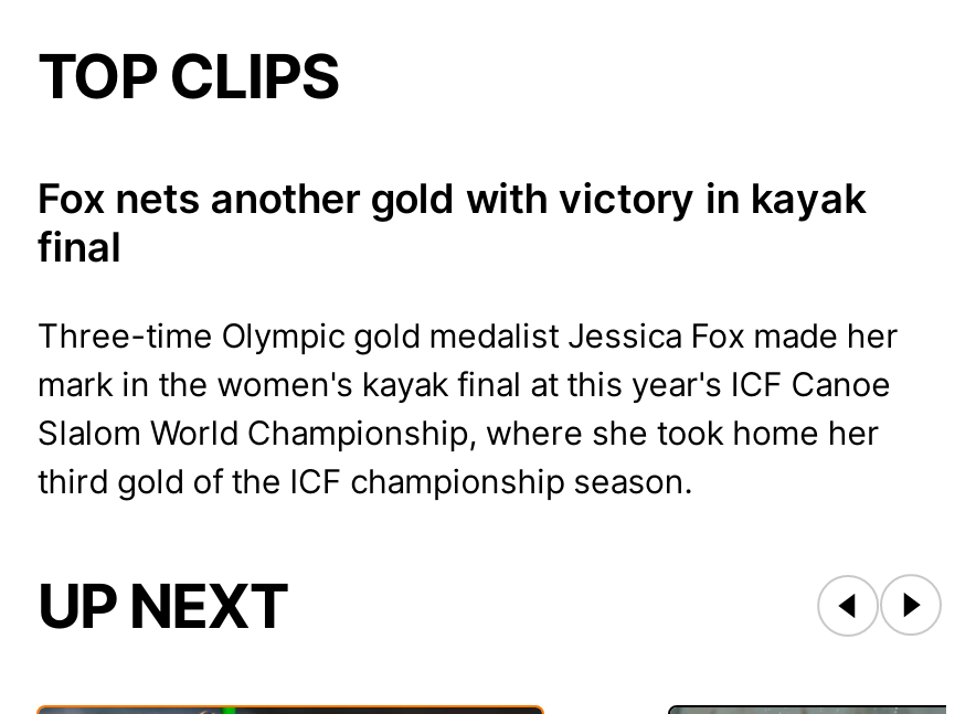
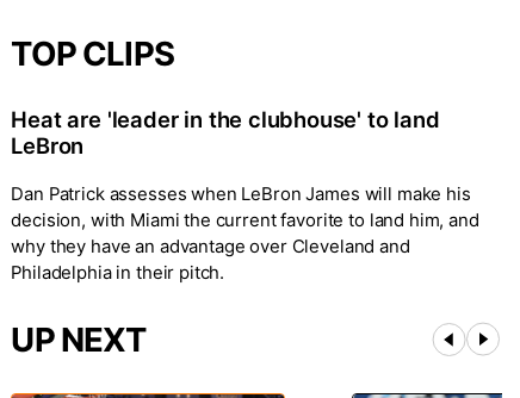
[37,174,866,271] Fox nets another gold with victory in kayak | final -> [11,106,440,159] Heat are 'leader in the clubhouse' to land | LeBron
[37,316,899,501] Three-time Olympic gold medalist Jessica Fox made her | mark in the women's kayak final at this year's ICF Canoe | Slalom World Championship, where she took home her | third gold of the ICF championship season. -> [11,183,479,283] Dan Patrick assesses when LeBron James will make his | decision, with Miami the current favorite to land him, and | why they have an advantage over Cleveland and | Philadelphia in their pitch.

